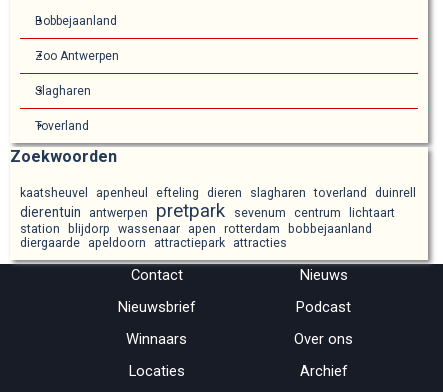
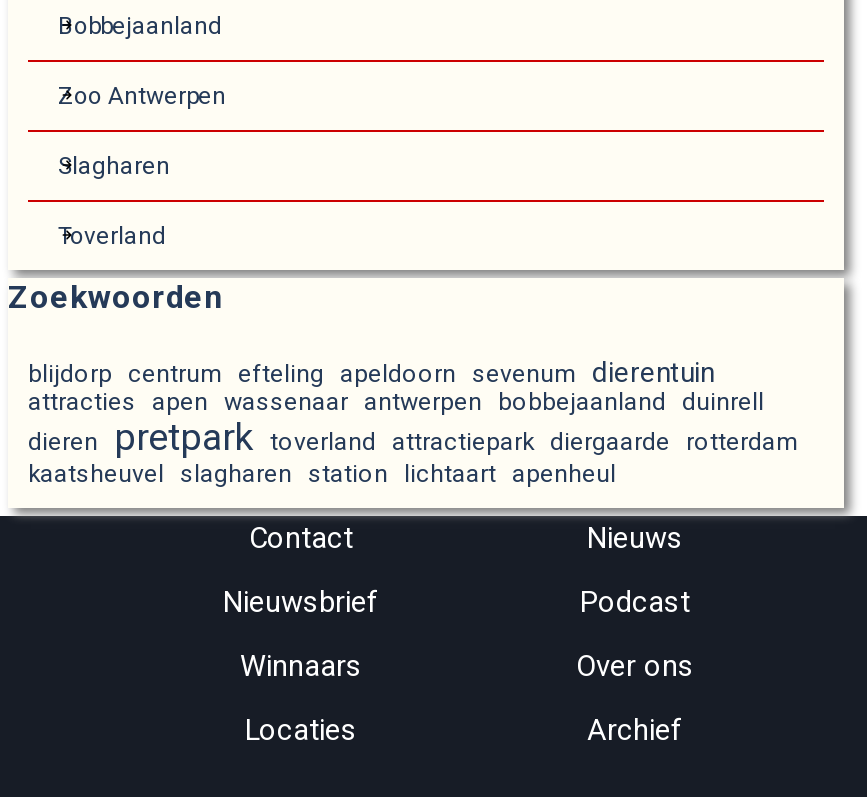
[20,186,416,250] kaatsheuvel apenheul efteling dieren slagharen toverland duinrell | dierentuin antwerpen pretpark | sevenum centrum lichtaart | station blijdorp wassenaar apen rotterdam bobbejaanland | diergaarde apeldoorn attractiepark attracties -> [28,356,798,488] blijdorp centrum efteling apeldoorn sevenum dierentuin | attracties apen wassenaar antwerpen bobbejaanland duinrell | dieren pretpark | toverland attractiepark diergaarde rotterdam | kaatsheuvel slagharen station lichtaart apenheul

